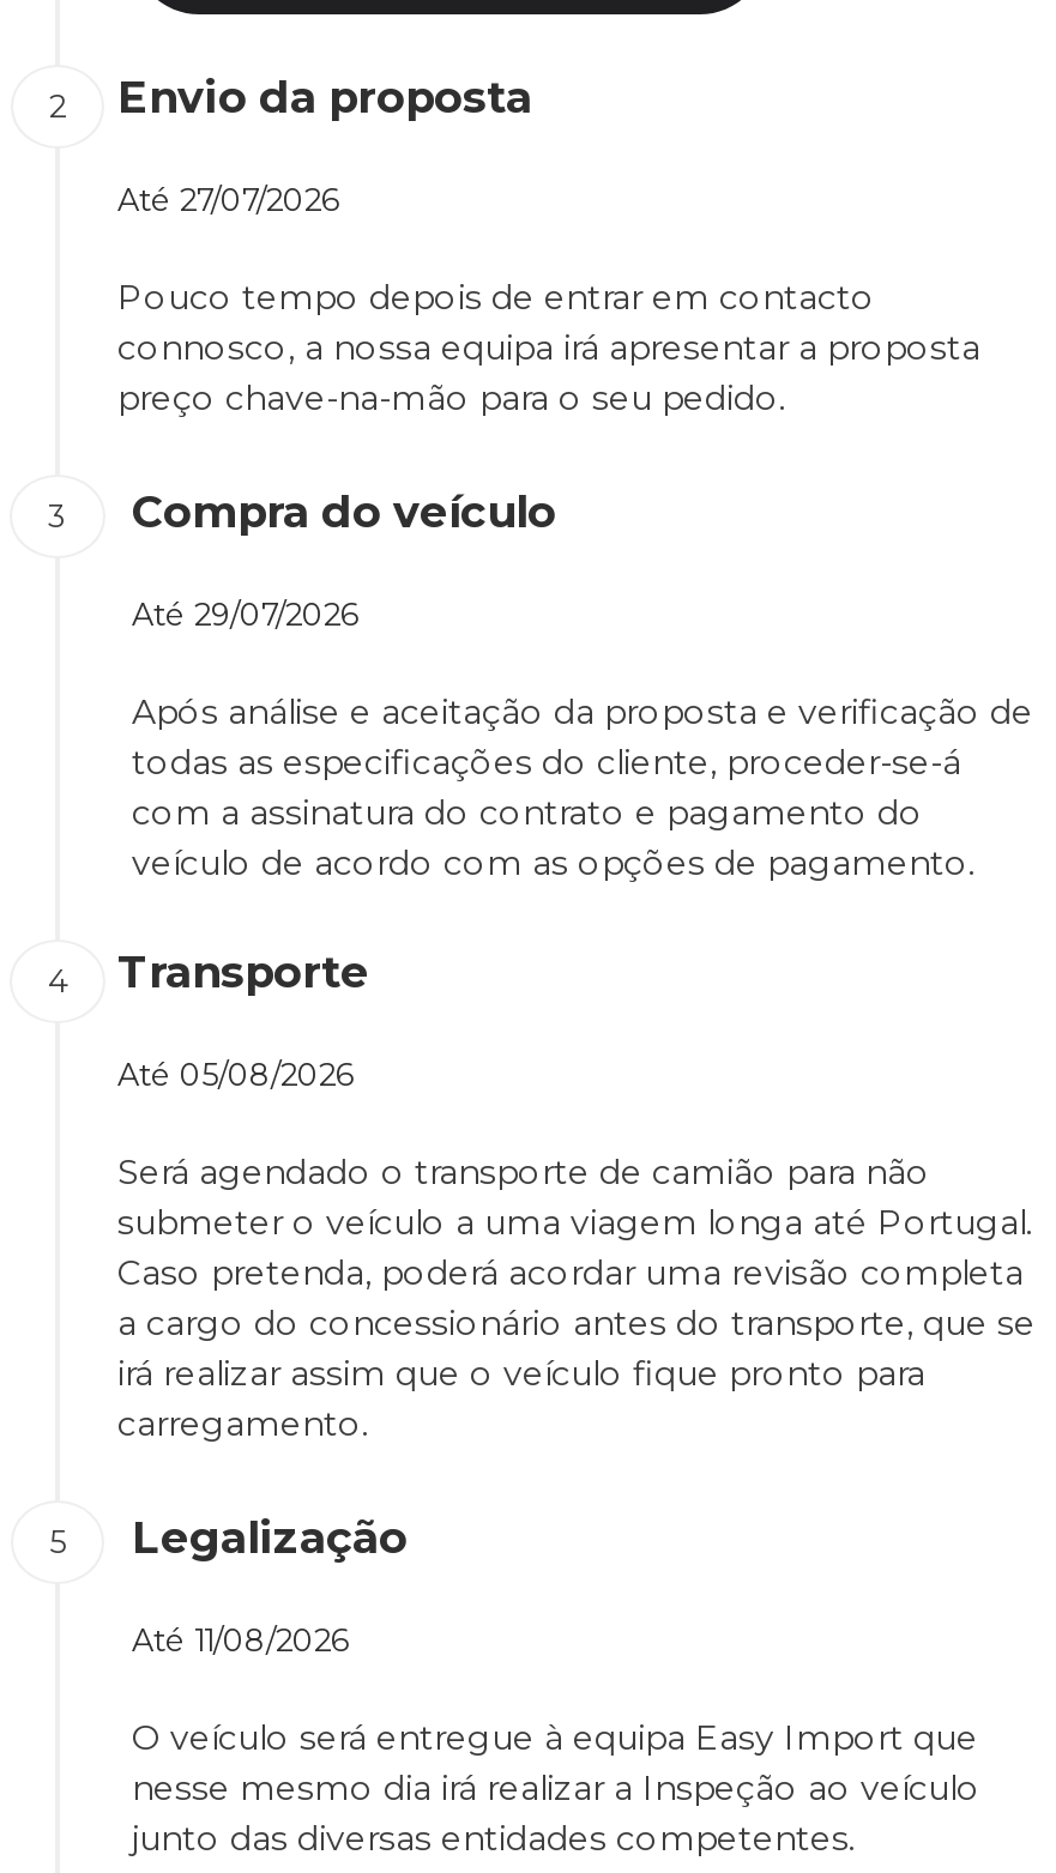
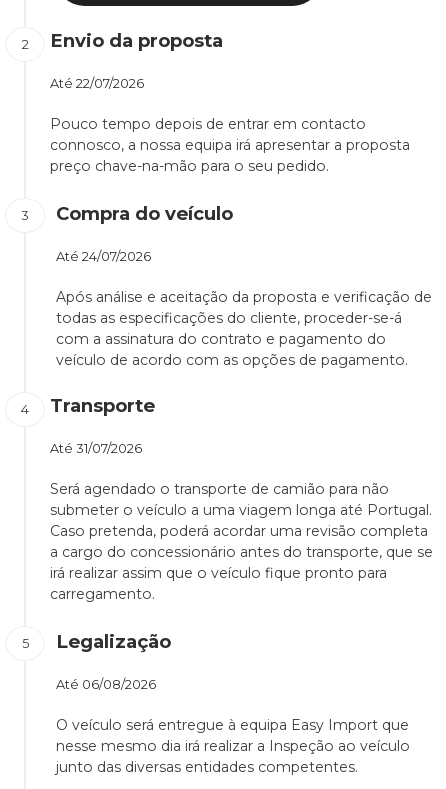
[117,182,340,218] Até 27/07/2026 -> [50,76,144,91] Até 22/07/2026
[132,597,360,633] Até 29/07/2026 -> [56,249,151,264] Até 24/07/2026
[117,1057,355,1093] Até 05/08/2026 -> [50,441,142,456] Até 31/07/2026
[132,1623,350,1658] Até 11/08/2026 -> [56,677,156,692] Até 06/08/2026

